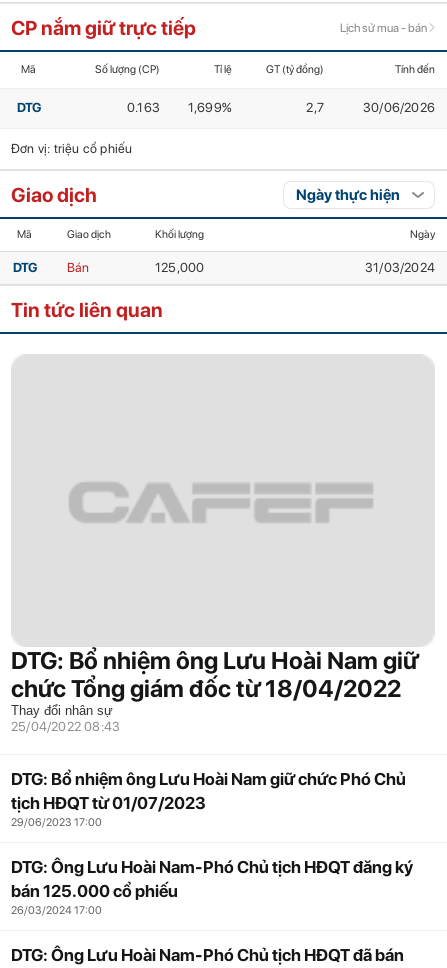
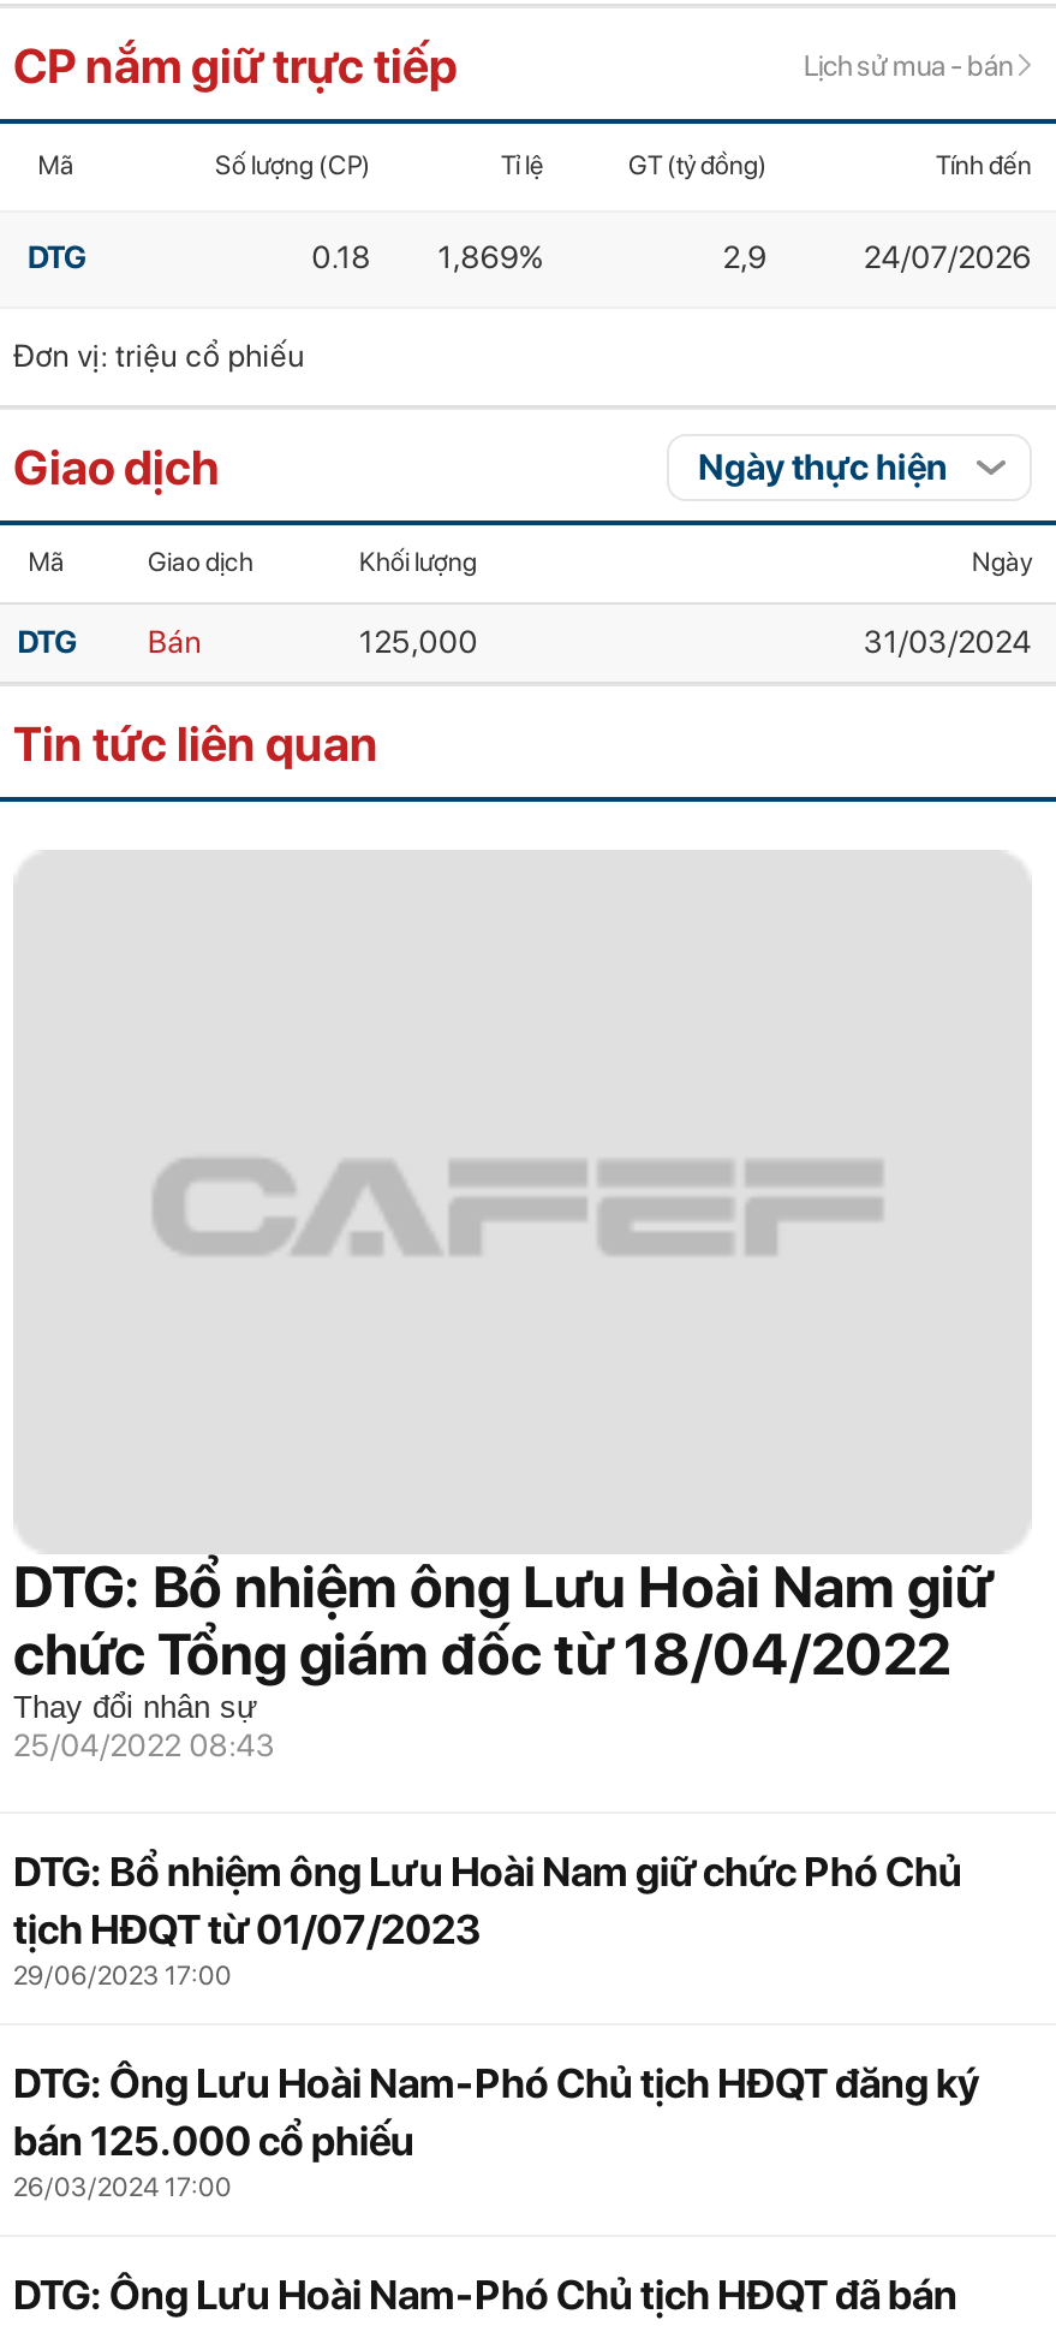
[127,100,160,115] 0.163 -> [312,239,371,275] 0.18
[188,100,232,115] 1,699% -> [438,239,544,275] 1,869%
[306,100,324,115] 2,7 -> [723,239,768,275] 2,9
[363,100,435,115] 30/06/2026 -> [864,239,1032,275] 24/07/2026

